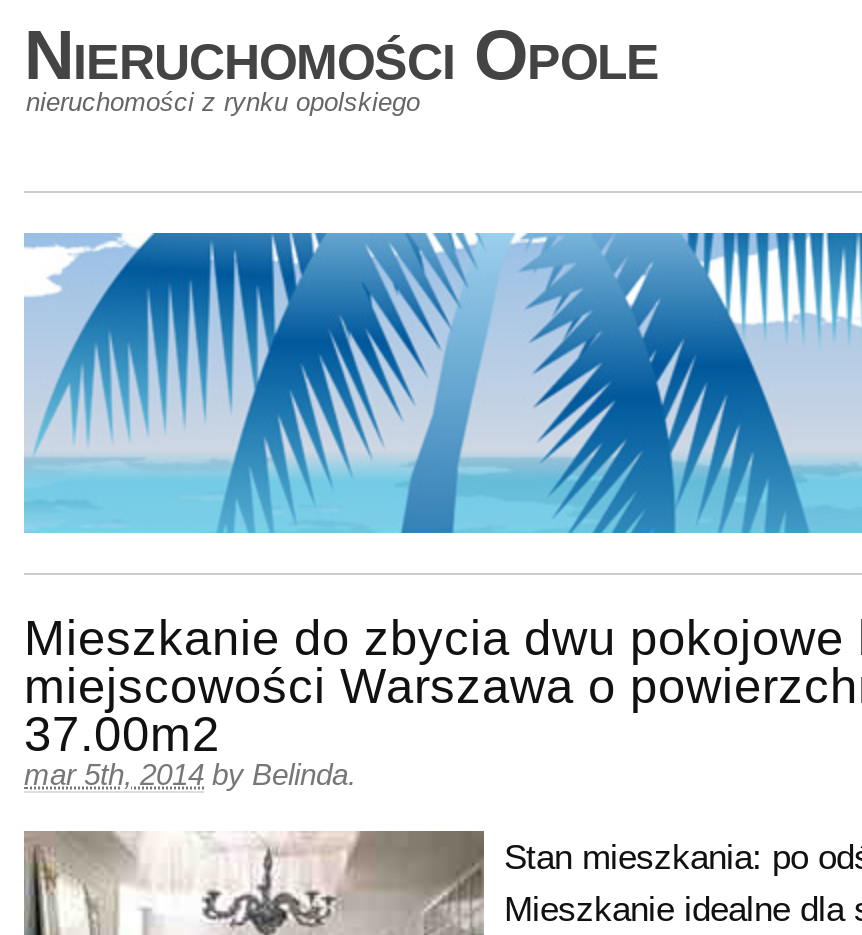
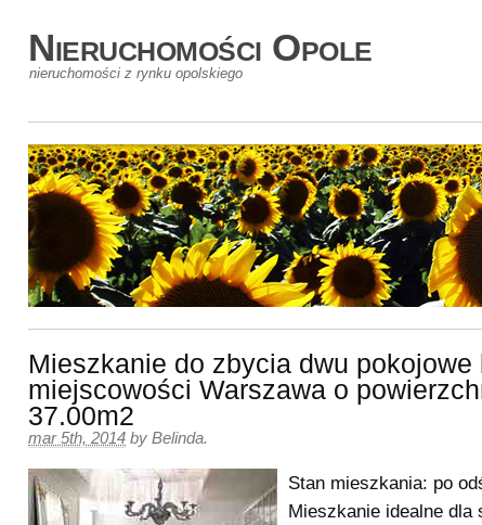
[22,231,856,535] [image] -> [27,143,479,308] [image]

